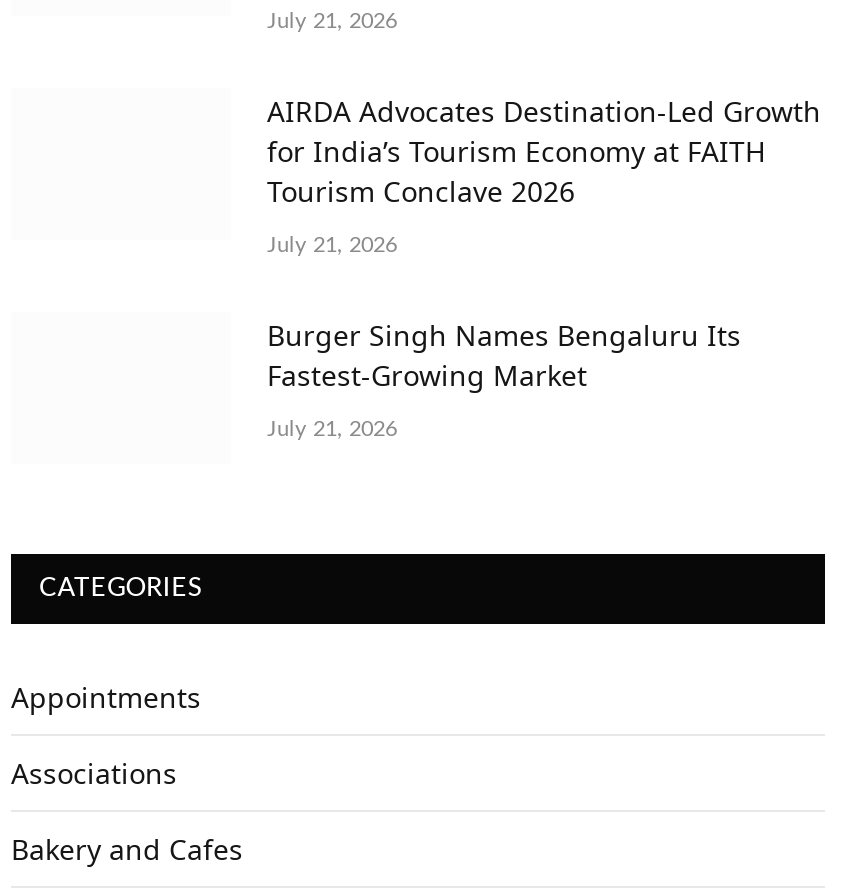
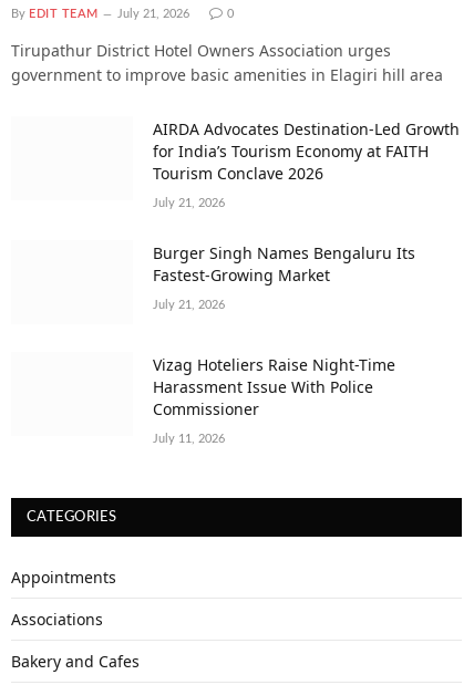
none -> [11,8,99,20] By EDIT TEAM
none -> [11,8,443,86] 0 | Tirupathur District Hotel Owners Association urges | government to improve basic amenities in Elagiri hill area
none -> [153,355,395,445] Vizag Hoteliers Raise Night-Time | Harassment Issue With Police | Commissioner | July 11, 2026

